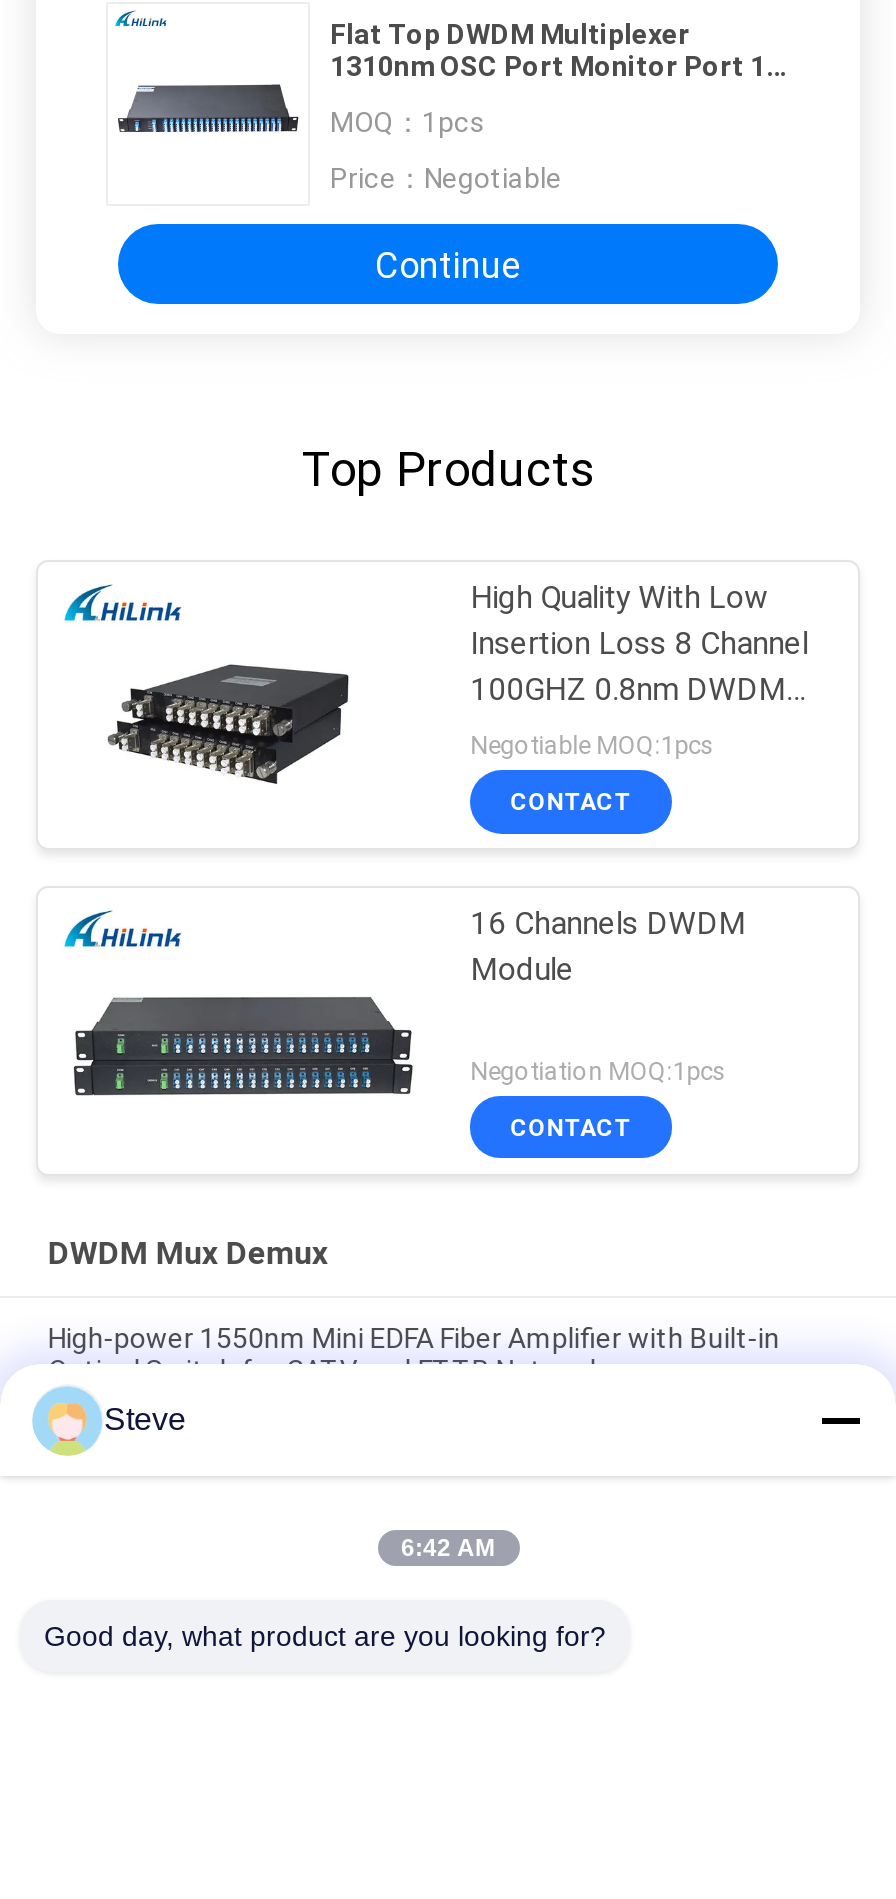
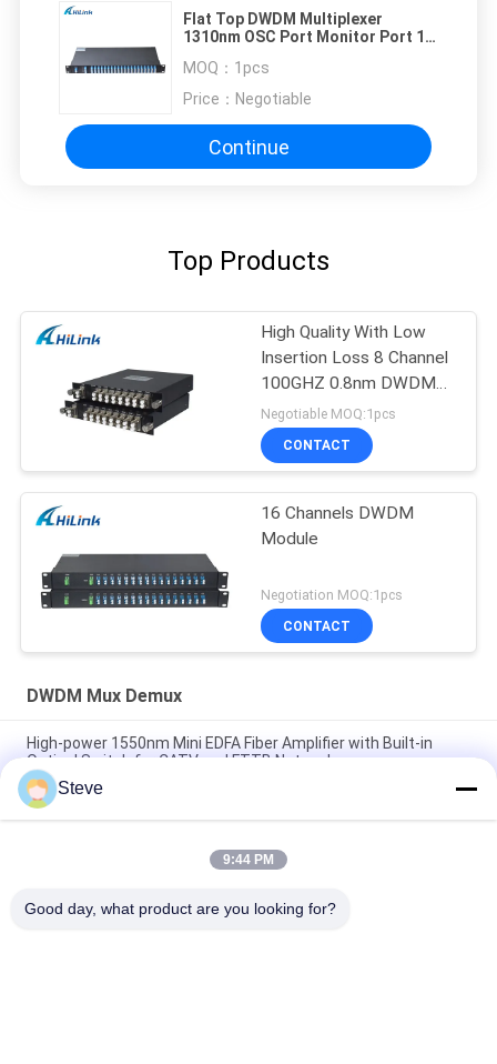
[401,1534,495,1562] 6:42 AM -> [223,852,274,867] 9:44 PM

